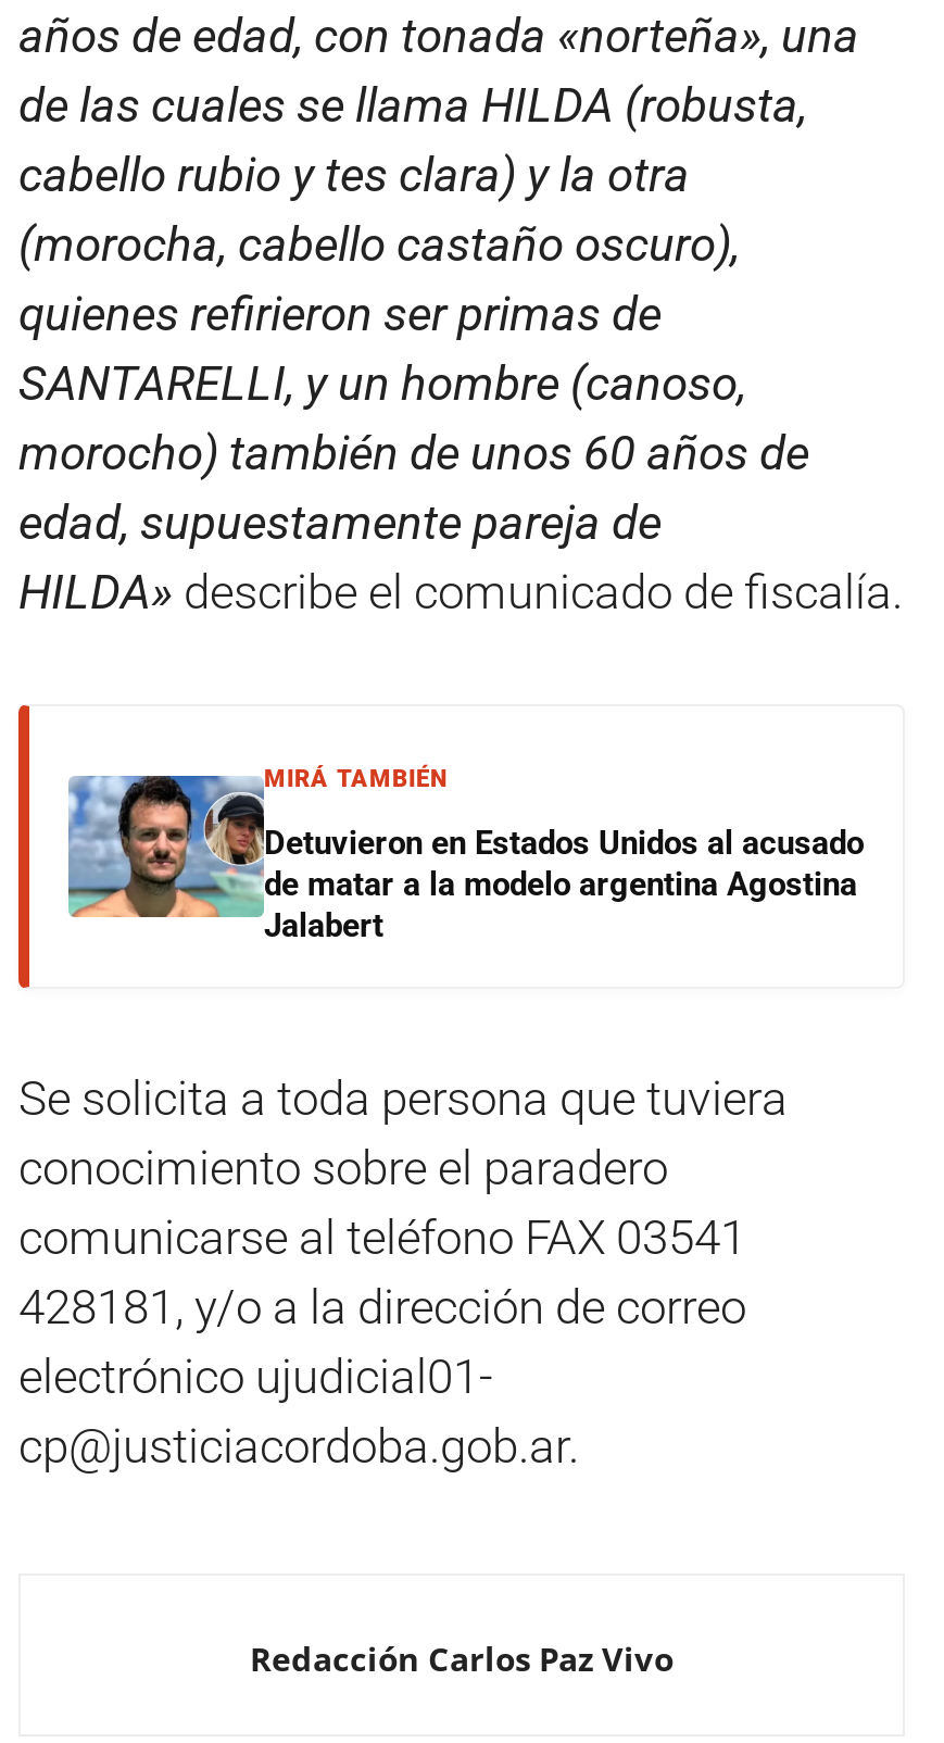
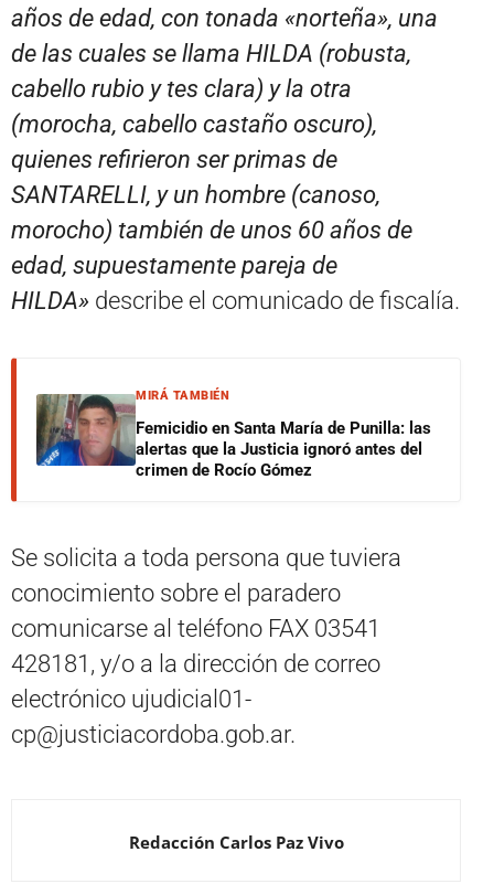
[66,774,864,945] [image] | Detuvieron en Estados Unidos al acusado | de matar a la modelo argentina Agostina | Jalabert -> [35,393,431,480] [image] | Femicidio en Santa María de Punilla: las | alertas que la Justicia ignoró antes del | crimen de Rocío Gómez

